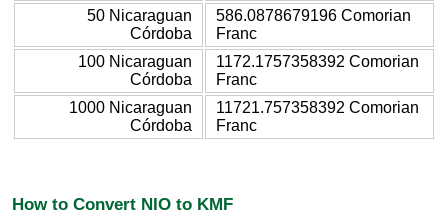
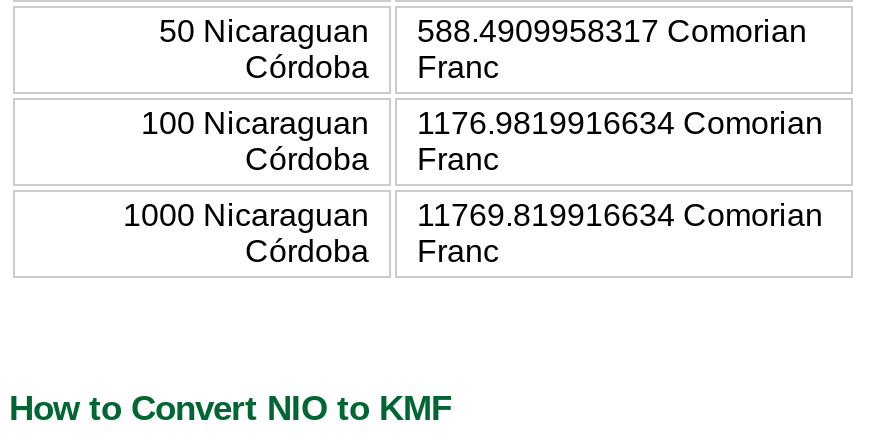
[87,7,411,24] 50 Nicaraguan 586.0878679196 Comorian -> [159,13,807,47] 50 Nicaraguan 588.4909958317 Comorian
[78,53,419,70] 100 Nicaraguan 1172.1757358392 Comorian -> [141,105,823,139] 100 Nicaraguan 1176.9819916634 Comorian
[69,99,419,116] 1000 Nicaraguan 11721.757358392 Comorian -> [123,197,823,231] 1000 Nicaraguan 11769.819916634 Comorian

